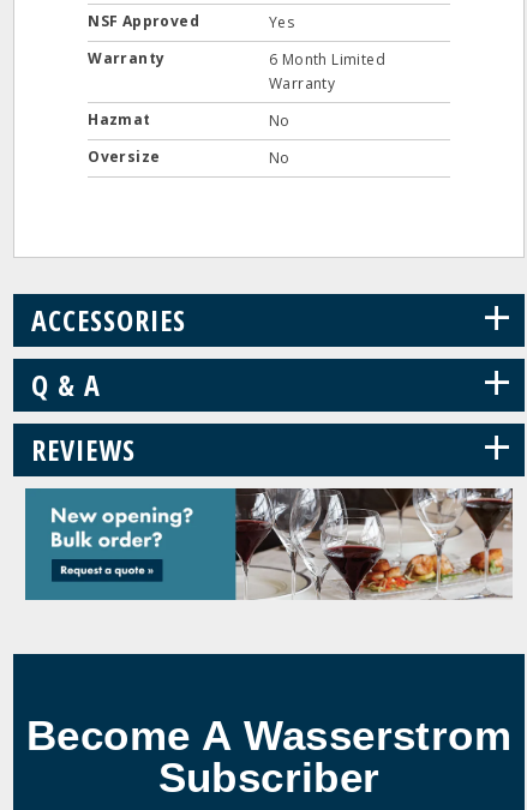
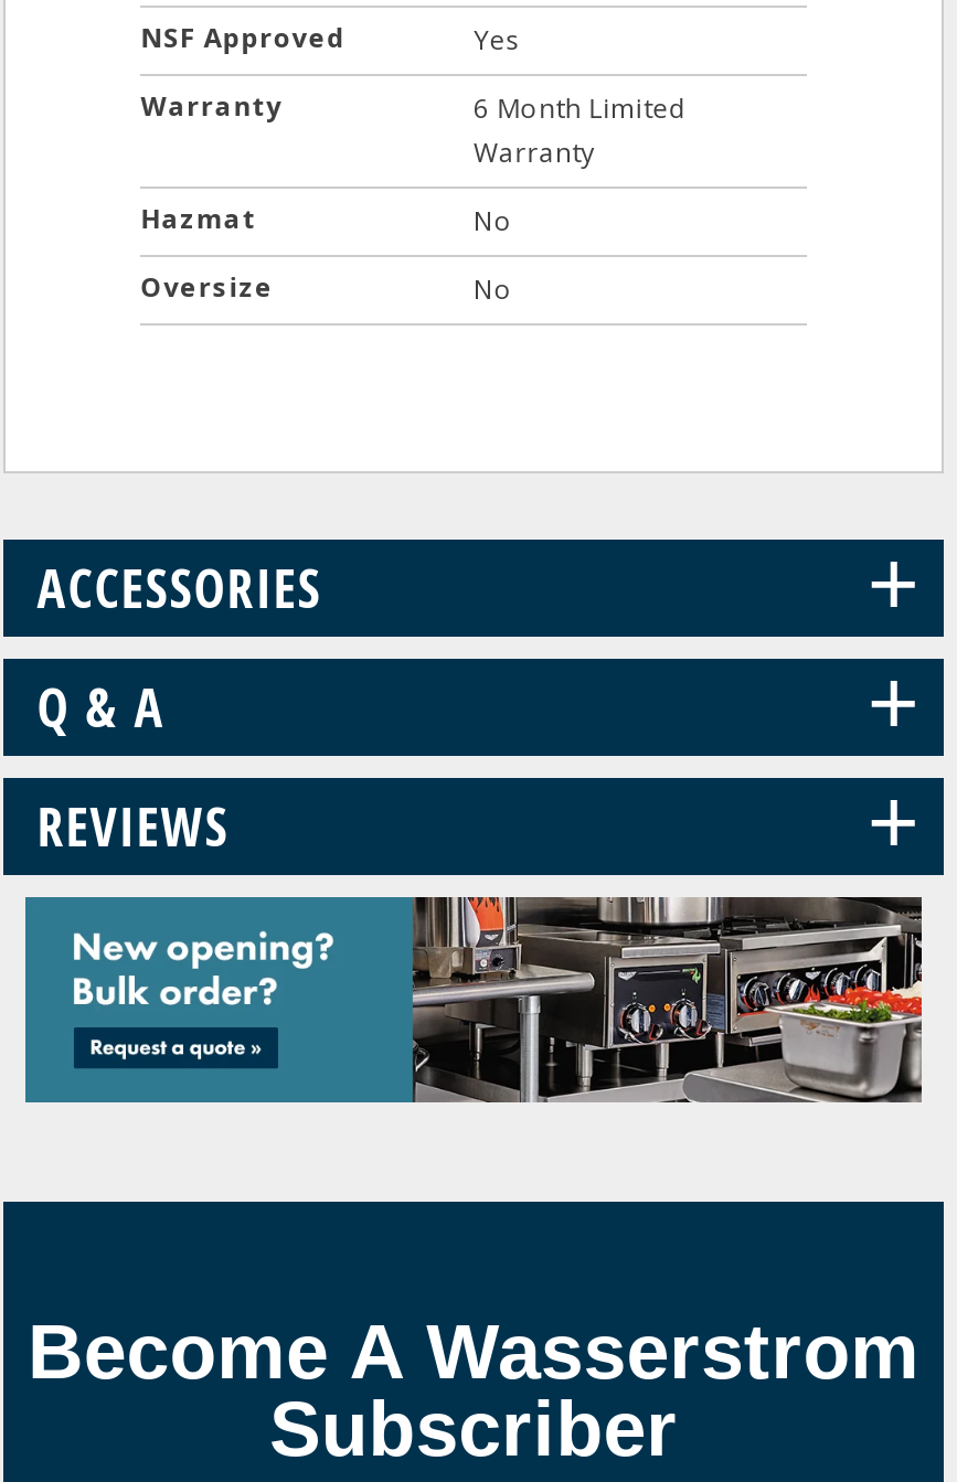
[234,487,513,600] [image] -> [412,895,924,1105] [image]

